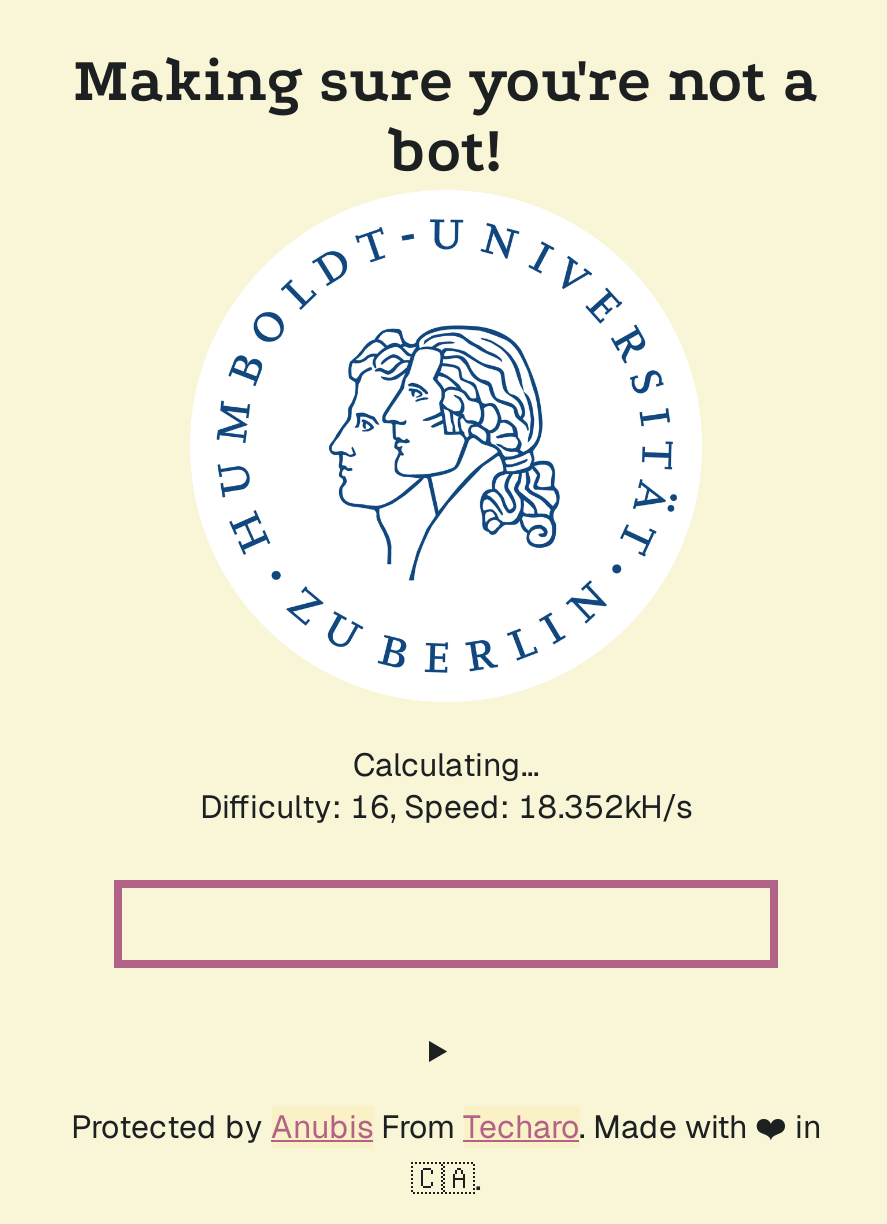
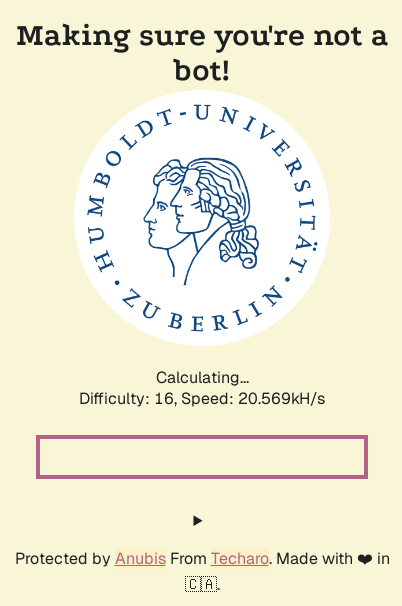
[200,786,692,828] Difficulty: 16, Speed: 18.352kH/s -> [79,388,325,409] Difficulty: 16, Speed: 20.569kH/s

